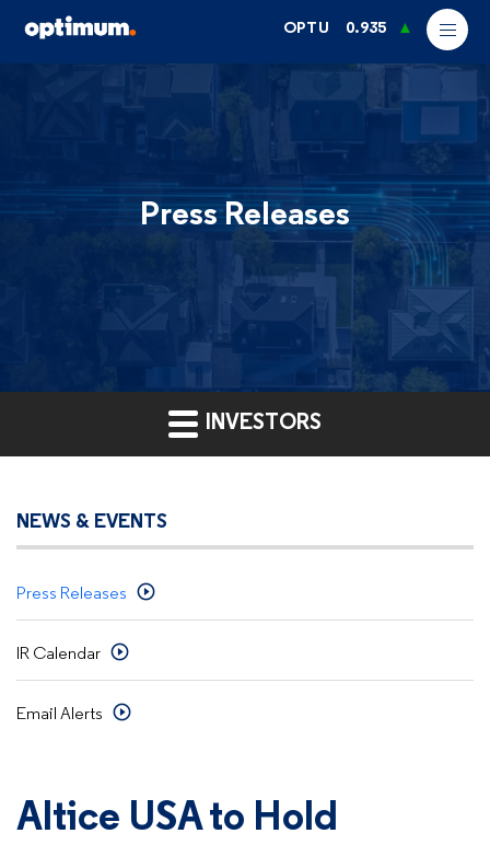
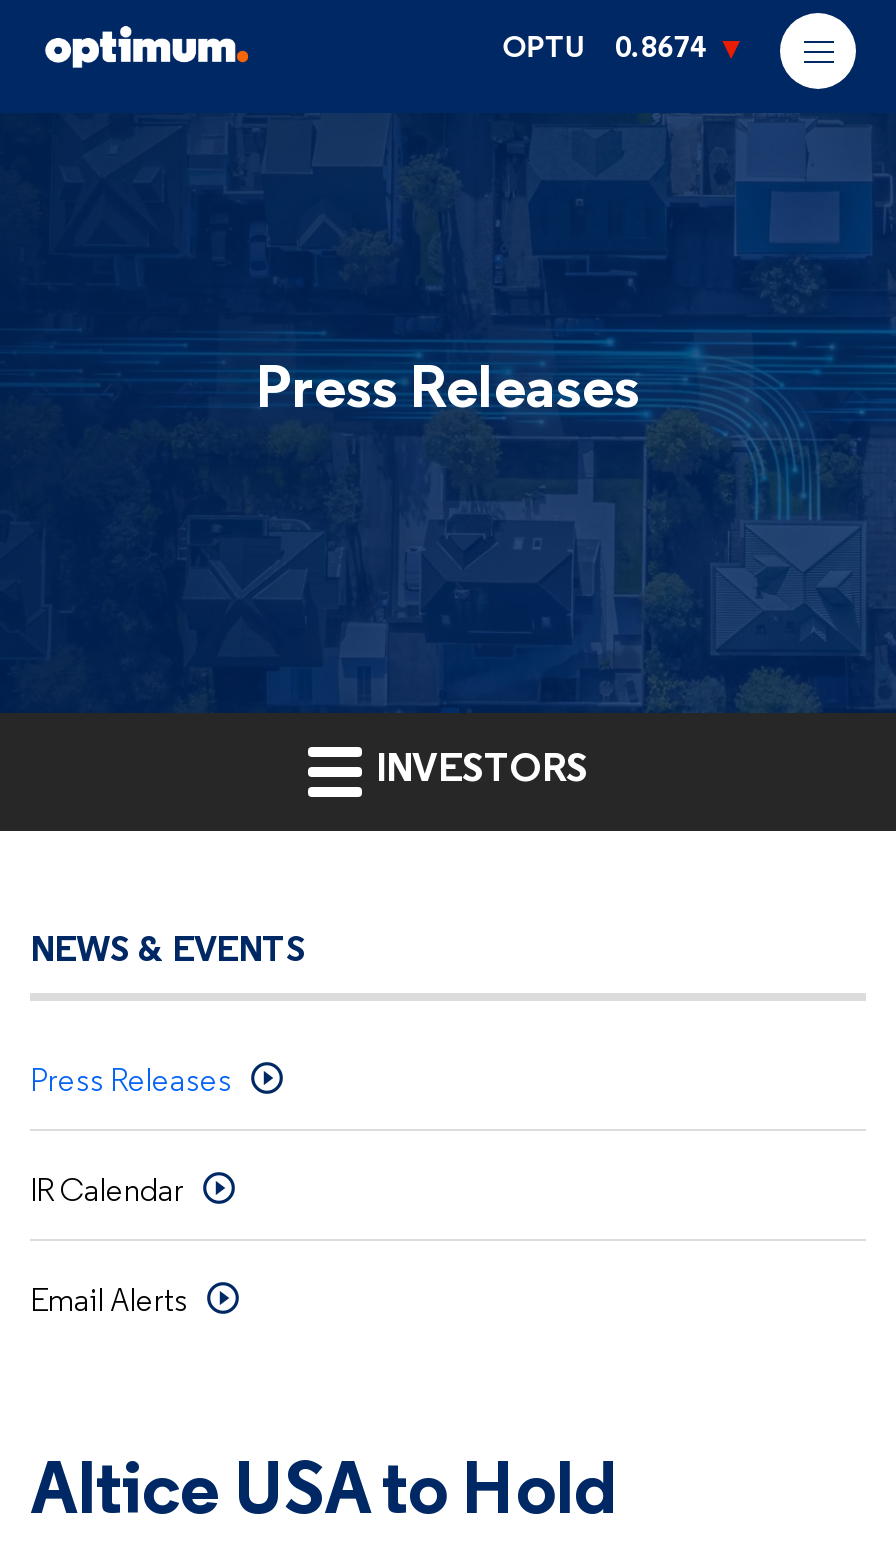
[284,21,386,37] OPTU 0.935 -> [502,35,706,65] OPTU 0.8674

